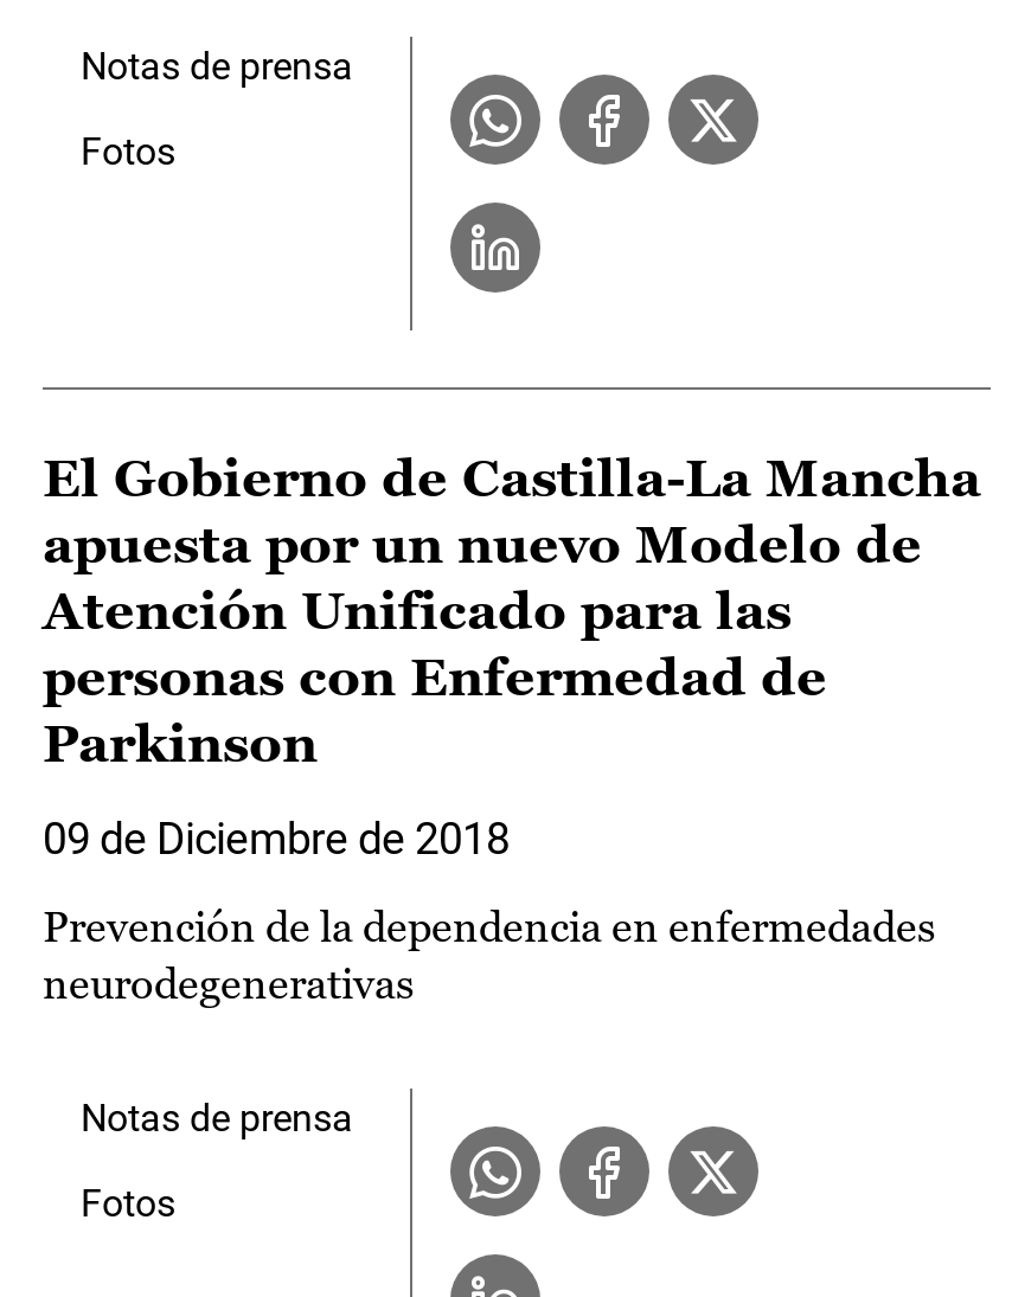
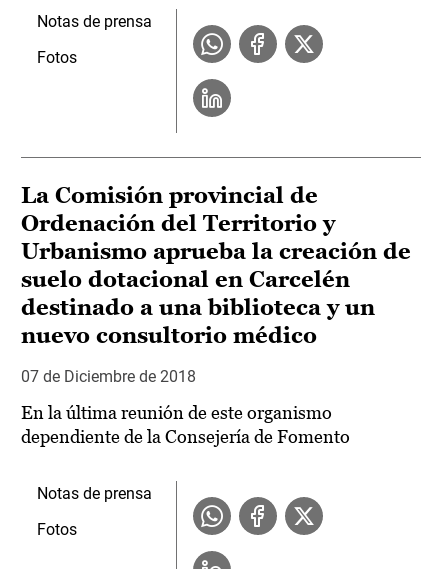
[43,449,981,774] El Gobierno de Castilla-La Mancha | apuesta por un nuevo Modelo de | Atención Unificado para las | personas con Enfermedad de | Parkinson -> [21,183,411,348] La Comisión provincial de | Ordenación del Territorio y | Urbanismo aprueba la creación de | suelo dotacional en Carcelén | destinado a una biblioteca y un | nuevo consultorio médico
[43,814,510,864] 09 de Diciembre de 2018 -> [21,367,196,386] 07 de Diciembre de 2018
[43,902,936,1008] Prevención de la dependencia en enfermedades | neurodegenerativas -> [21,402,350,447] En la última reunión de este organismo | dependiente de la Consejería de Fomento

